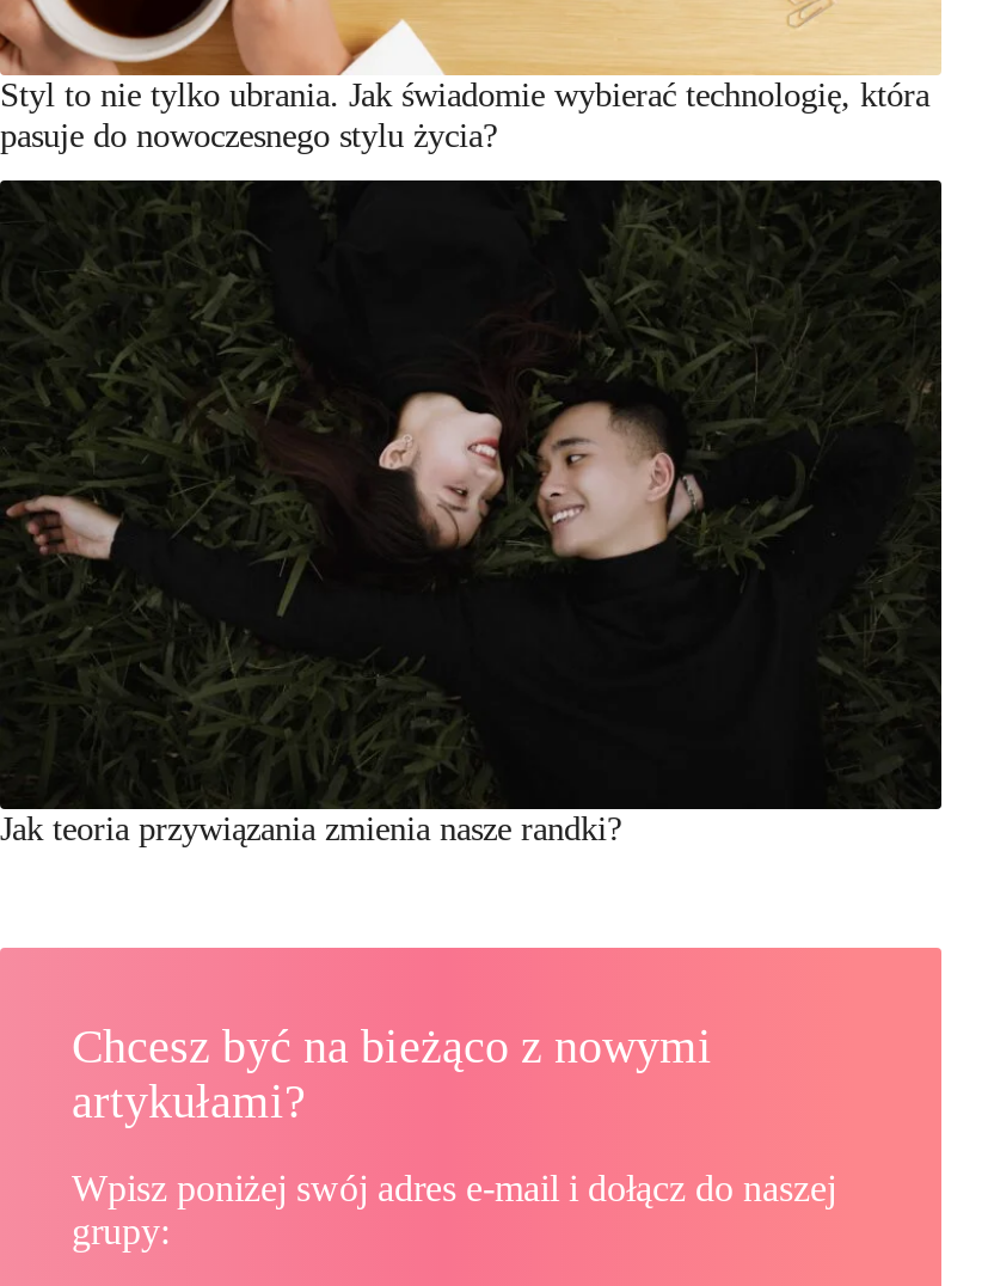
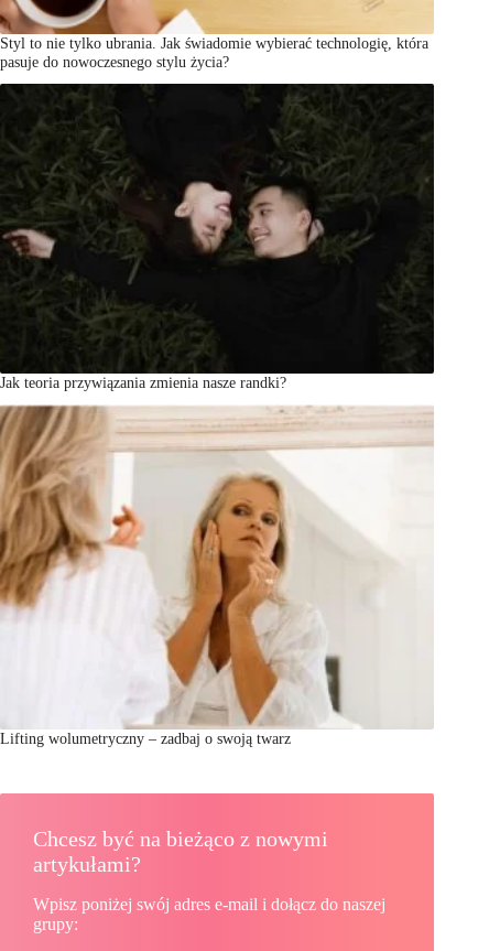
none -> [0,404,434,747] [image] | Lifting wolumetryczny – zadbaj o swoją twarz

